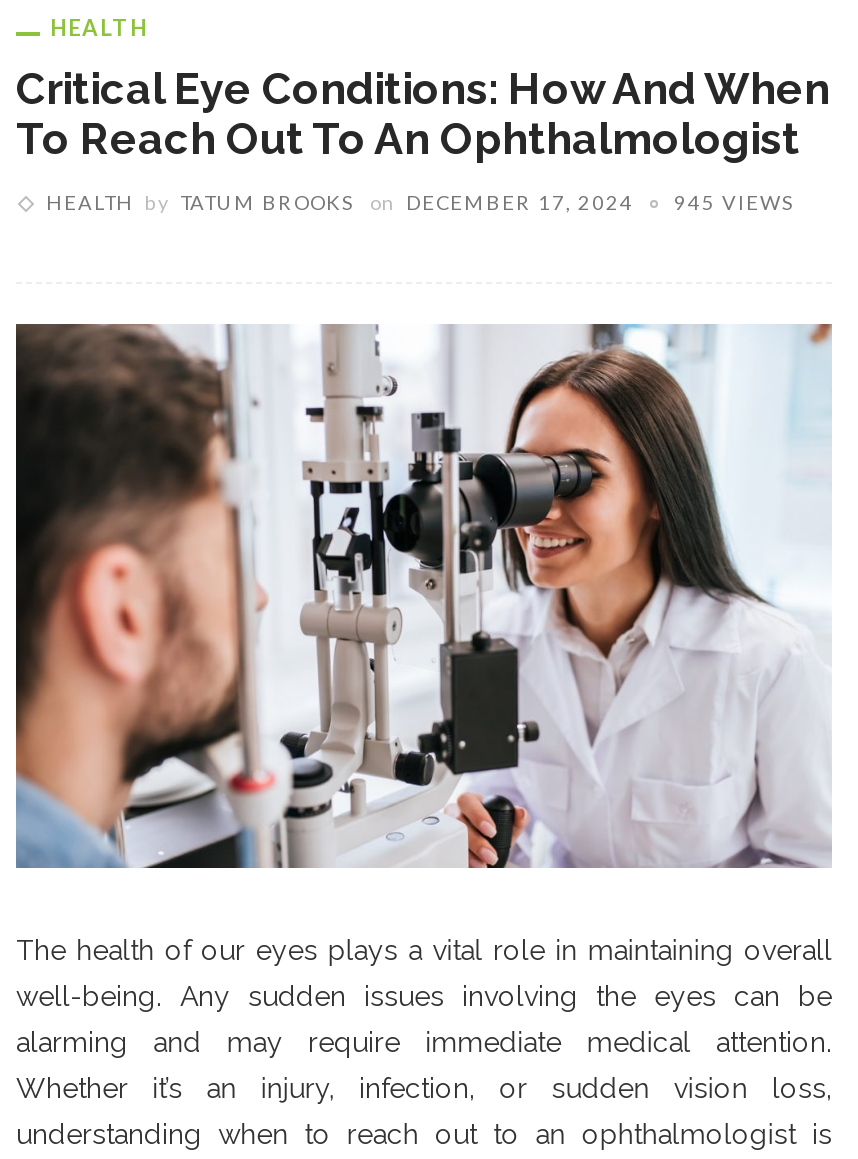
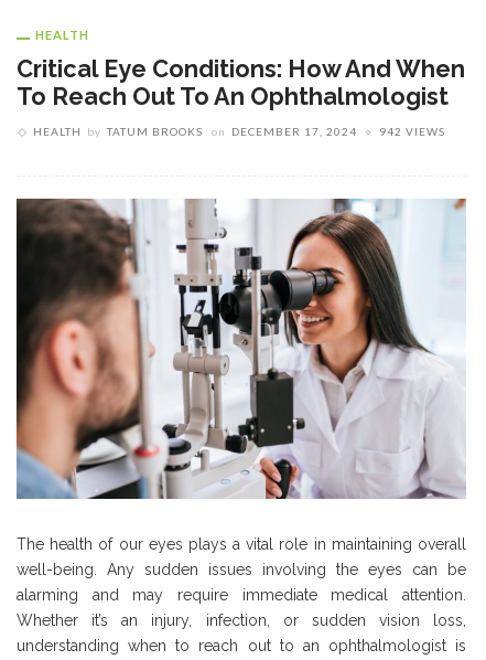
[46,190,794,214] HEALTH by TATUM BROOKS on DECEMBER 17, 2024 945 VIEWS -> [33,125,445,138] HEALTH by TATUM BROOKS on DECEMBER 17, 2024 942 VIEWS

